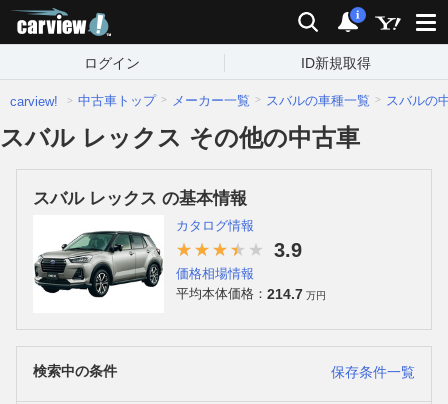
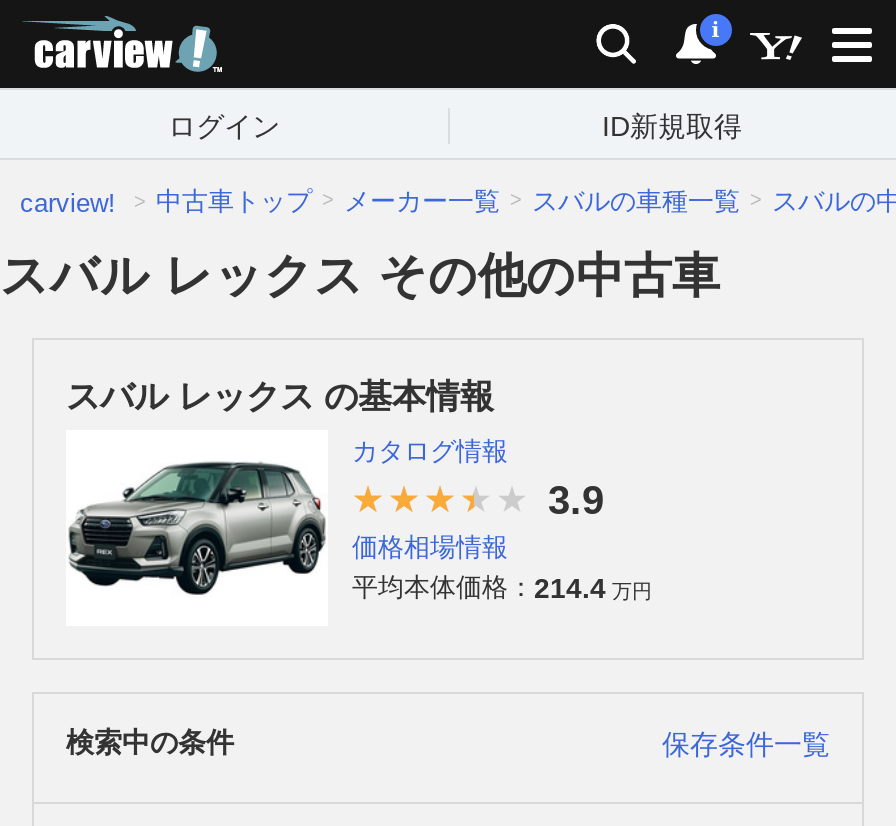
[176,285,326,301] 平均本体価格：214.7 万円 -> [352,571,652,603] 平均本体価格：214.4 万円

